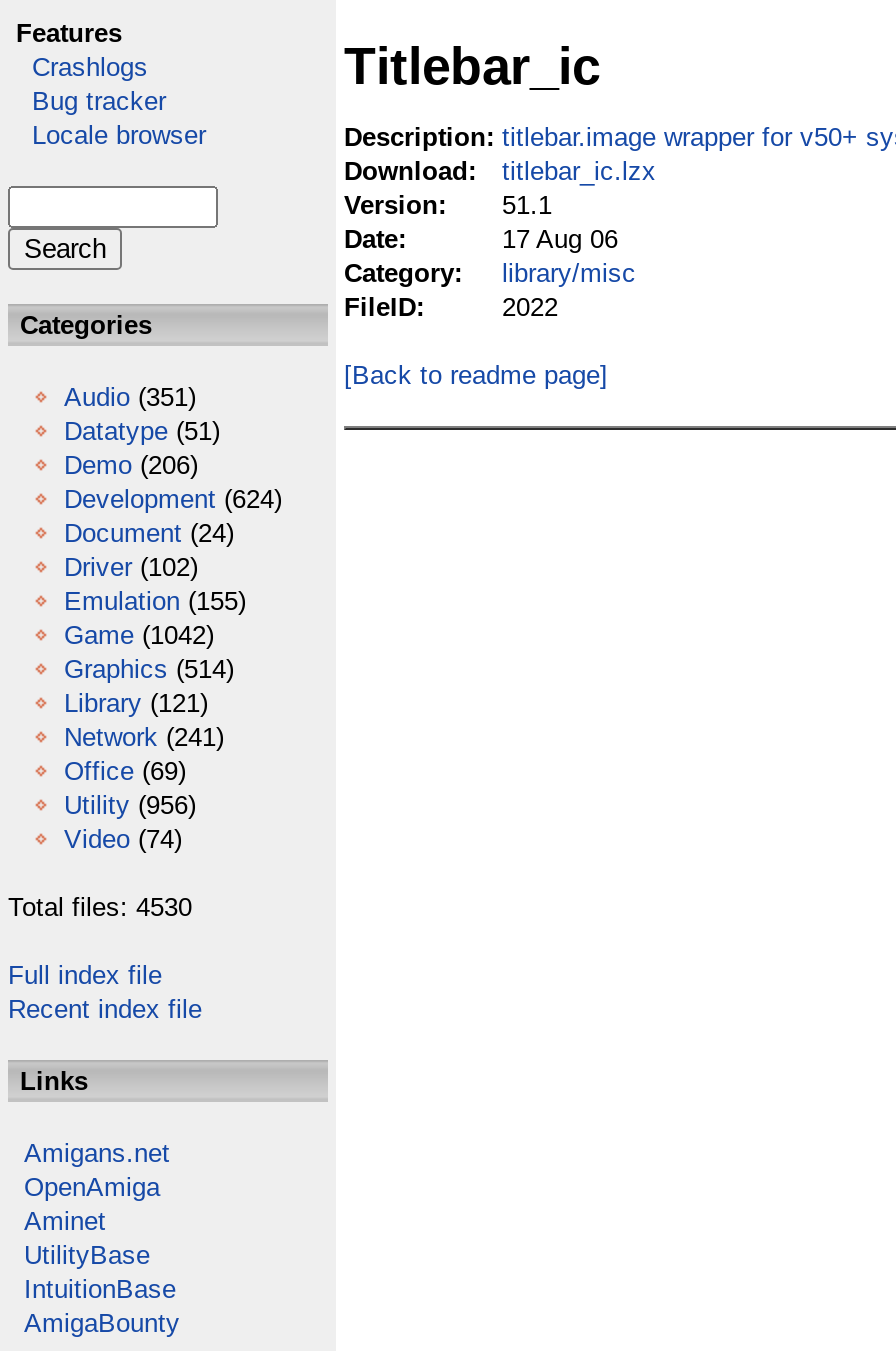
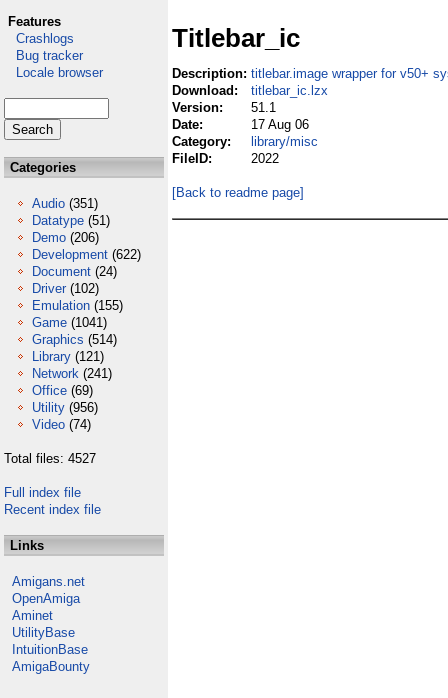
[64,484,282,514] Development (624) -> [32,247,141,262] Development (622)
[64,620,214,650] Game (1042) -> [32,315,107,330] Game (1041)
[8,892,192,922] Total files: 4530 -> [4,451,96,466] Total files: 4527

